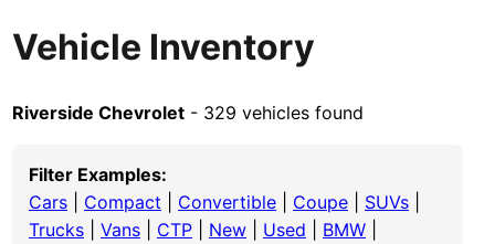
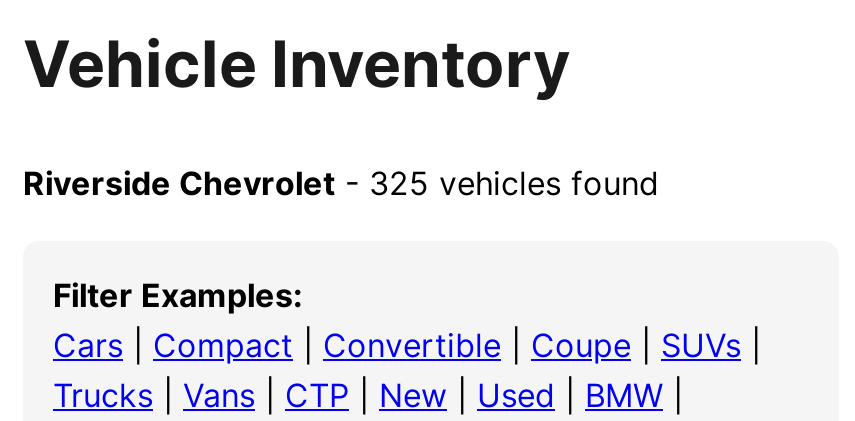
[12,101,364,124] Riverside Chevrolet - 329 vehicles found -> [23,163,659,203] Riverside Chevrolet - 325 vehicles found

